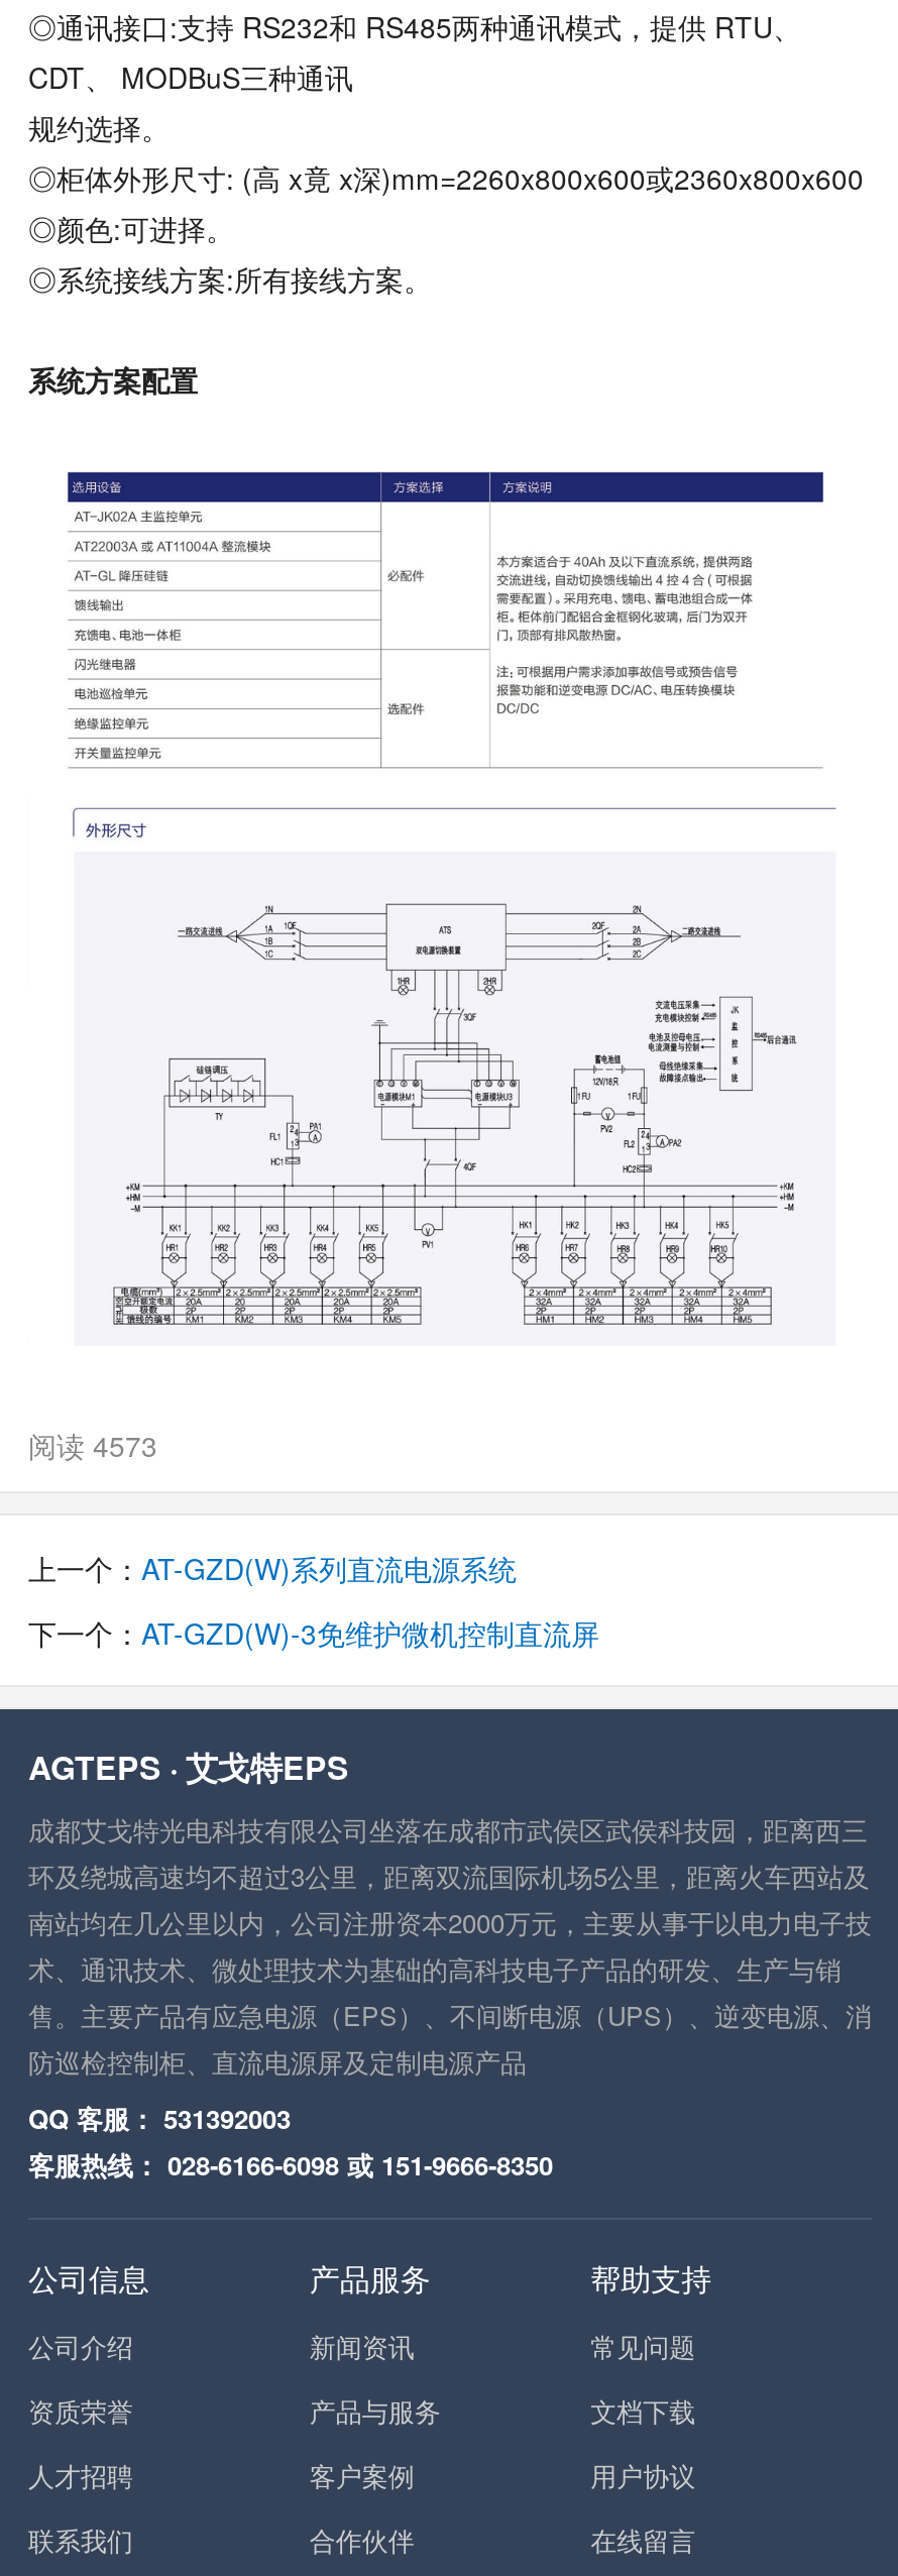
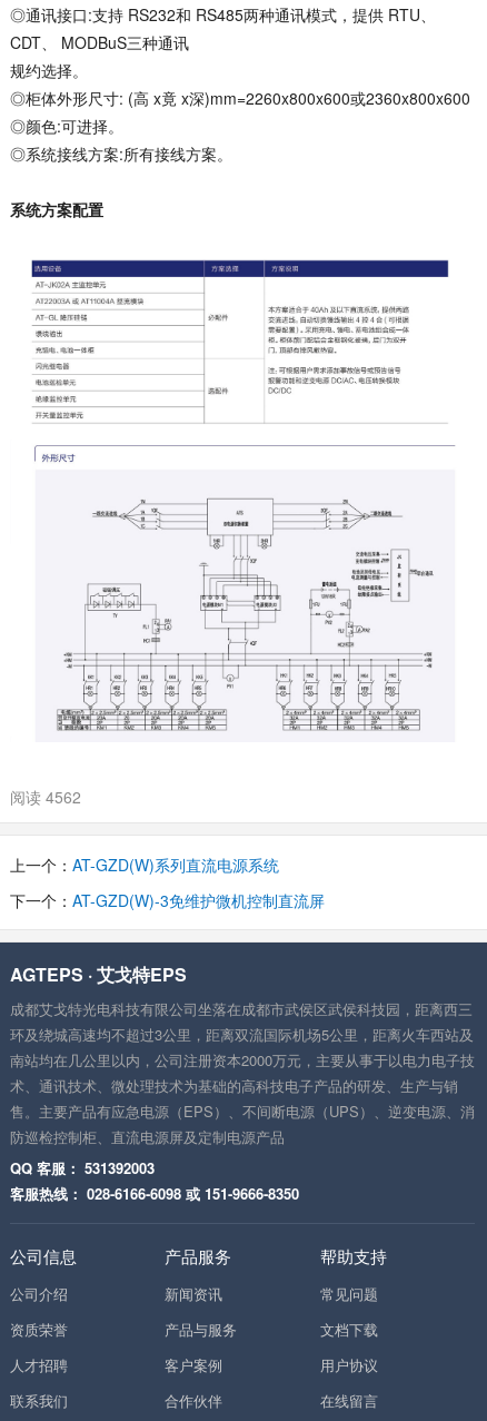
[28,1425,157,1466] 阅读 4573 -> [10,786,81,808] 阅读 4562

